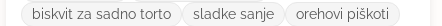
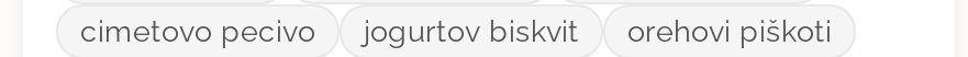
[32,6,274,22] biskvit za sadno torto | sladke sanje -> [80,13,579,48] cimetovo pecivo | jogurtov biskvit

